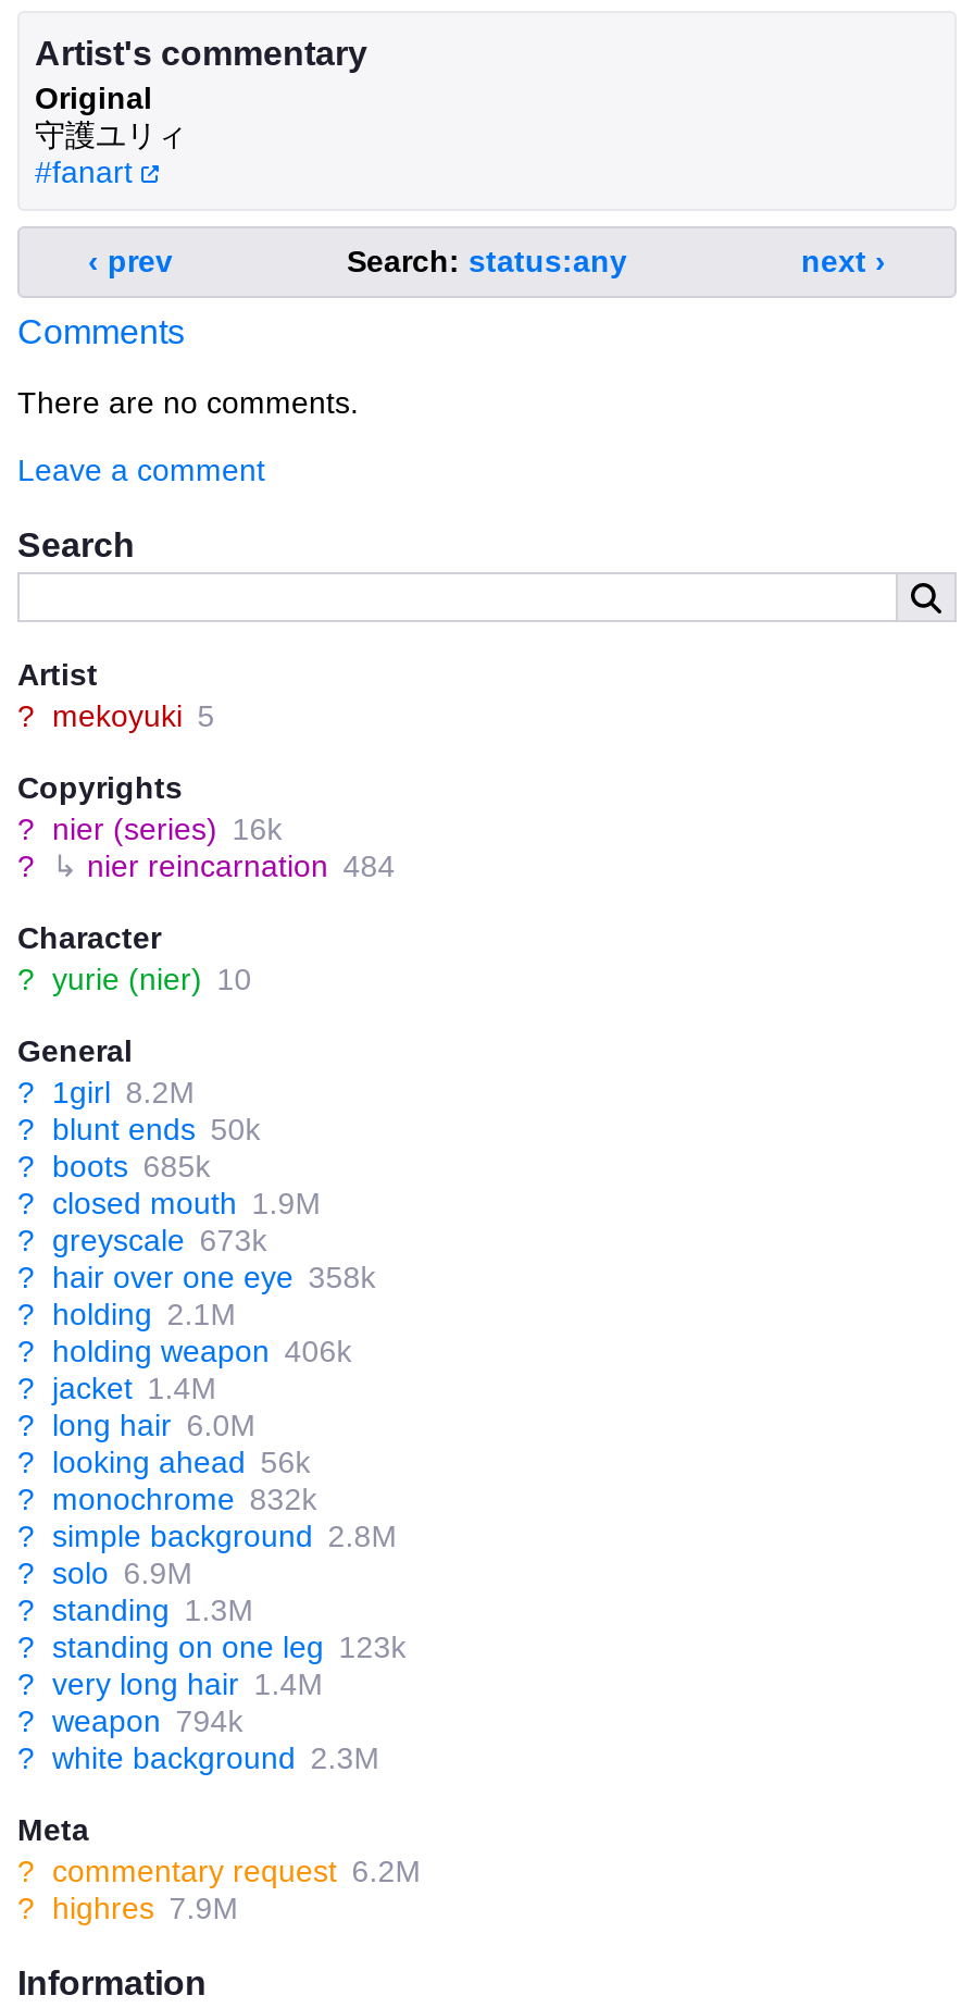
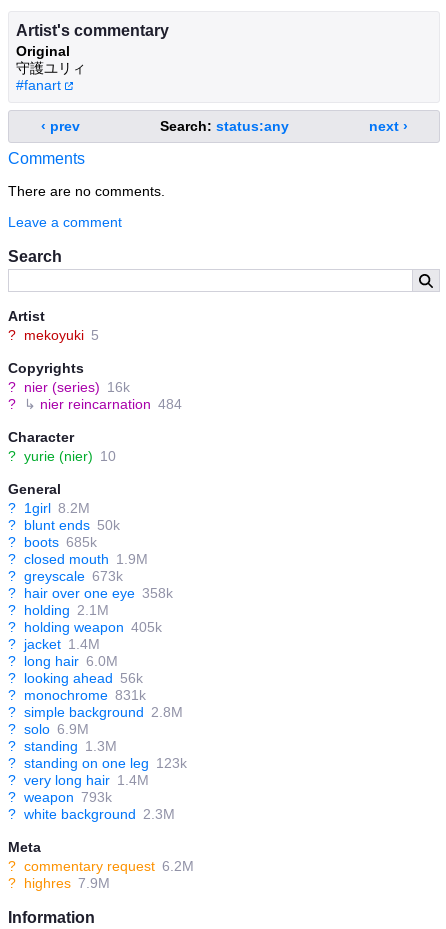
[17,1334,352,1368] ? holding weapon 406k -> [8,619,162,635] ? holding weapon 405k
[17,1482,317,1516] ? monochrome 832k -> [8,687,146,703] ? monochrome 831k
[17,1703,243,1738] ? weapon 794k -> [8,789,112,805] ? weapon 793k

